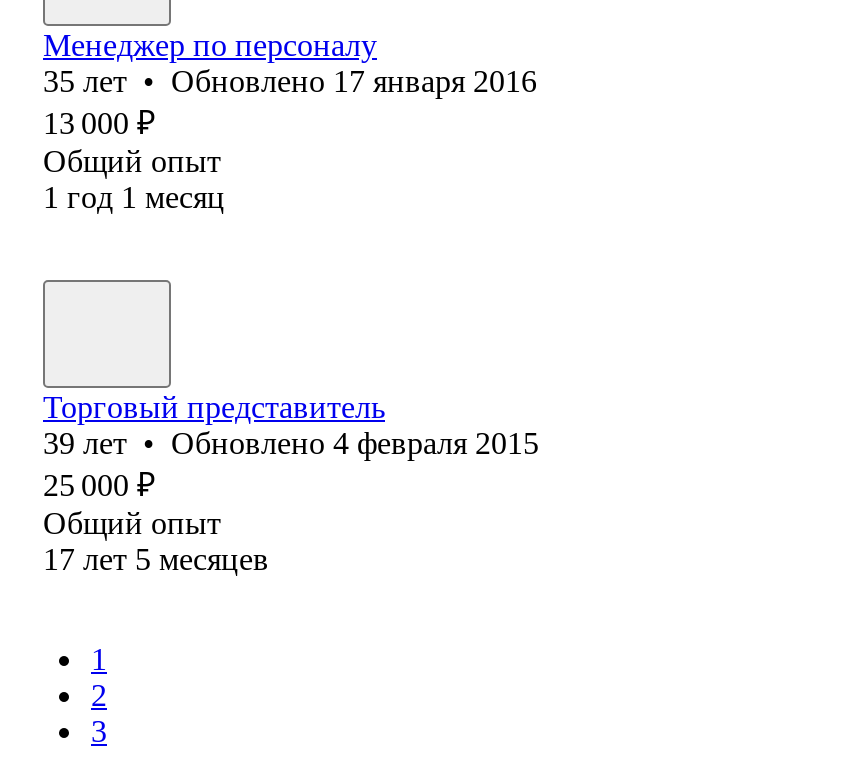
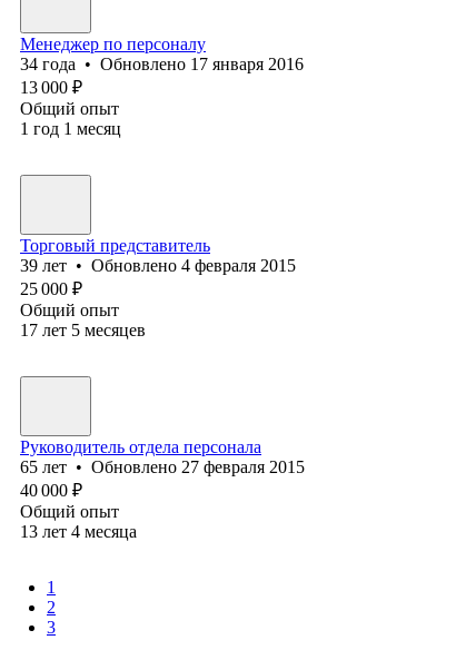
[43,64,537,98] 35 лет • Обновлено 17 января 2016 -> [20,54,304,73] 34 года • Обновлено 17 января 2016
none -> [20,437,305,541] Руководитель отдела персонала | 65 лет • Обновлено 27 февраля 2015 | 40 000 ₽ | Общий опыт | 13 лет 4 месяца

